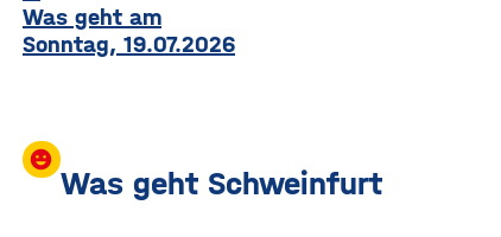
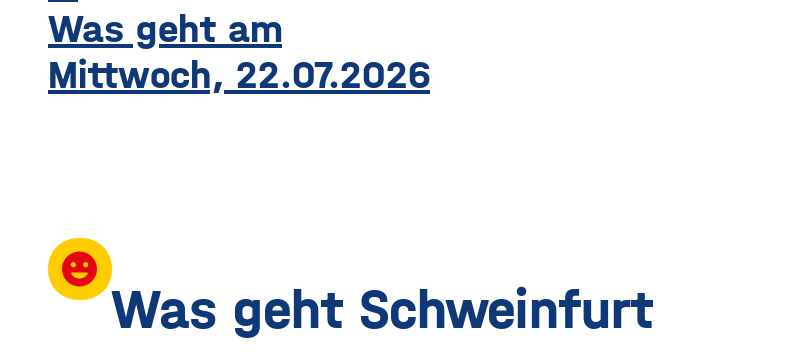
[23,30,235,58] Sonntag, 19.07.2026 -> [48,51,430,97] Mittwoch, 22.07.2026

